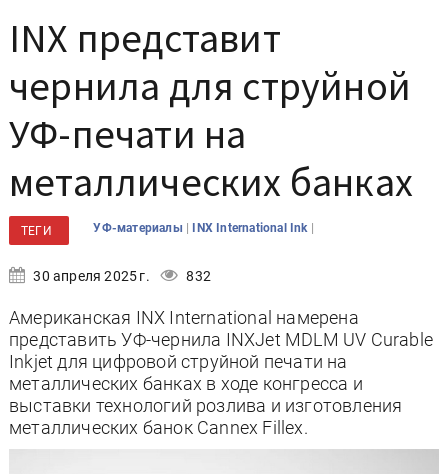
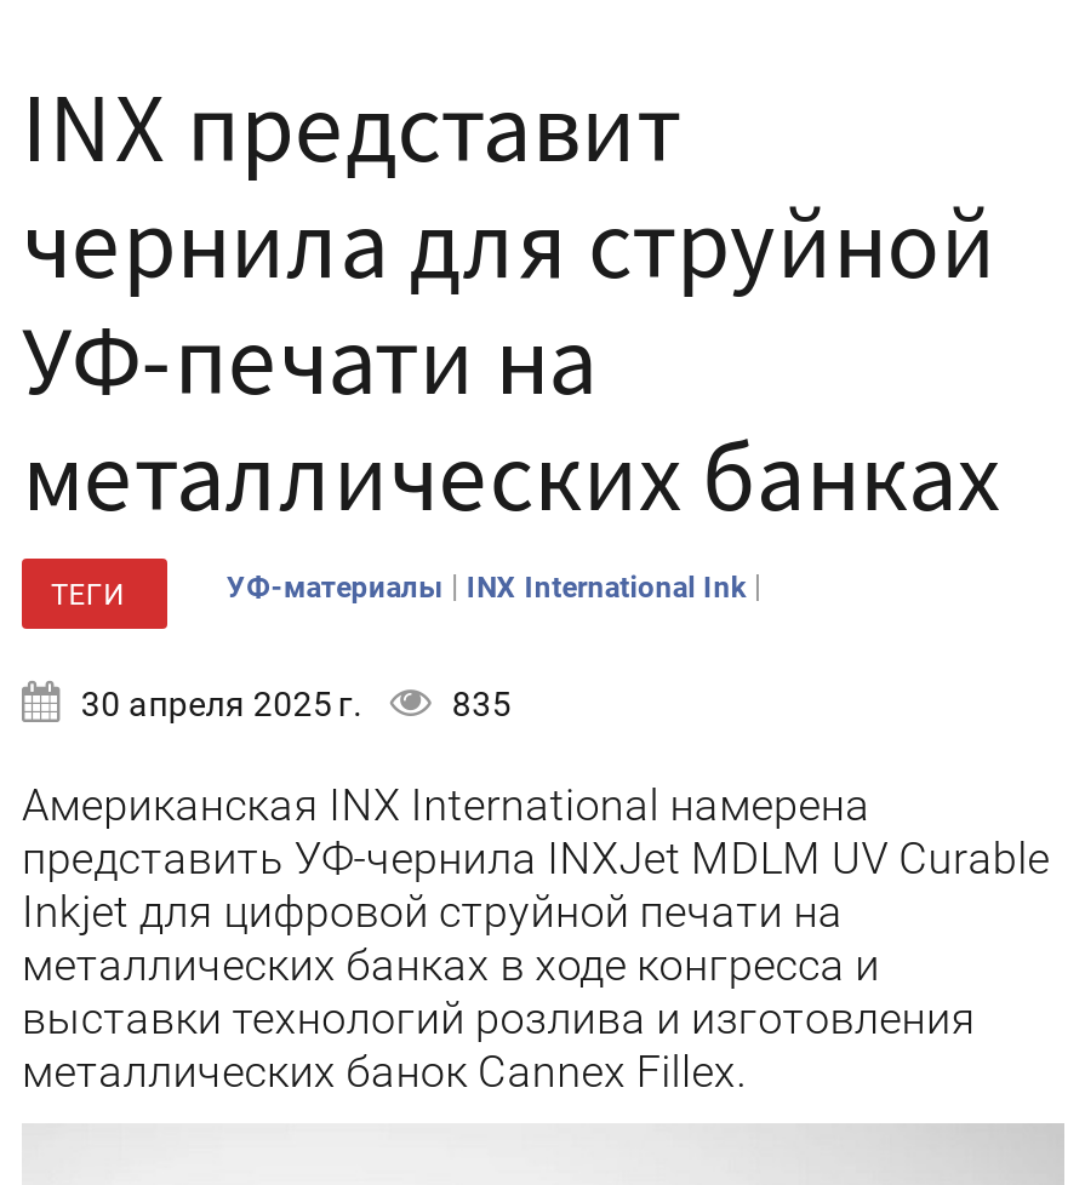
[183,268,211,284] 832 -> [444,685,512,723] 835

